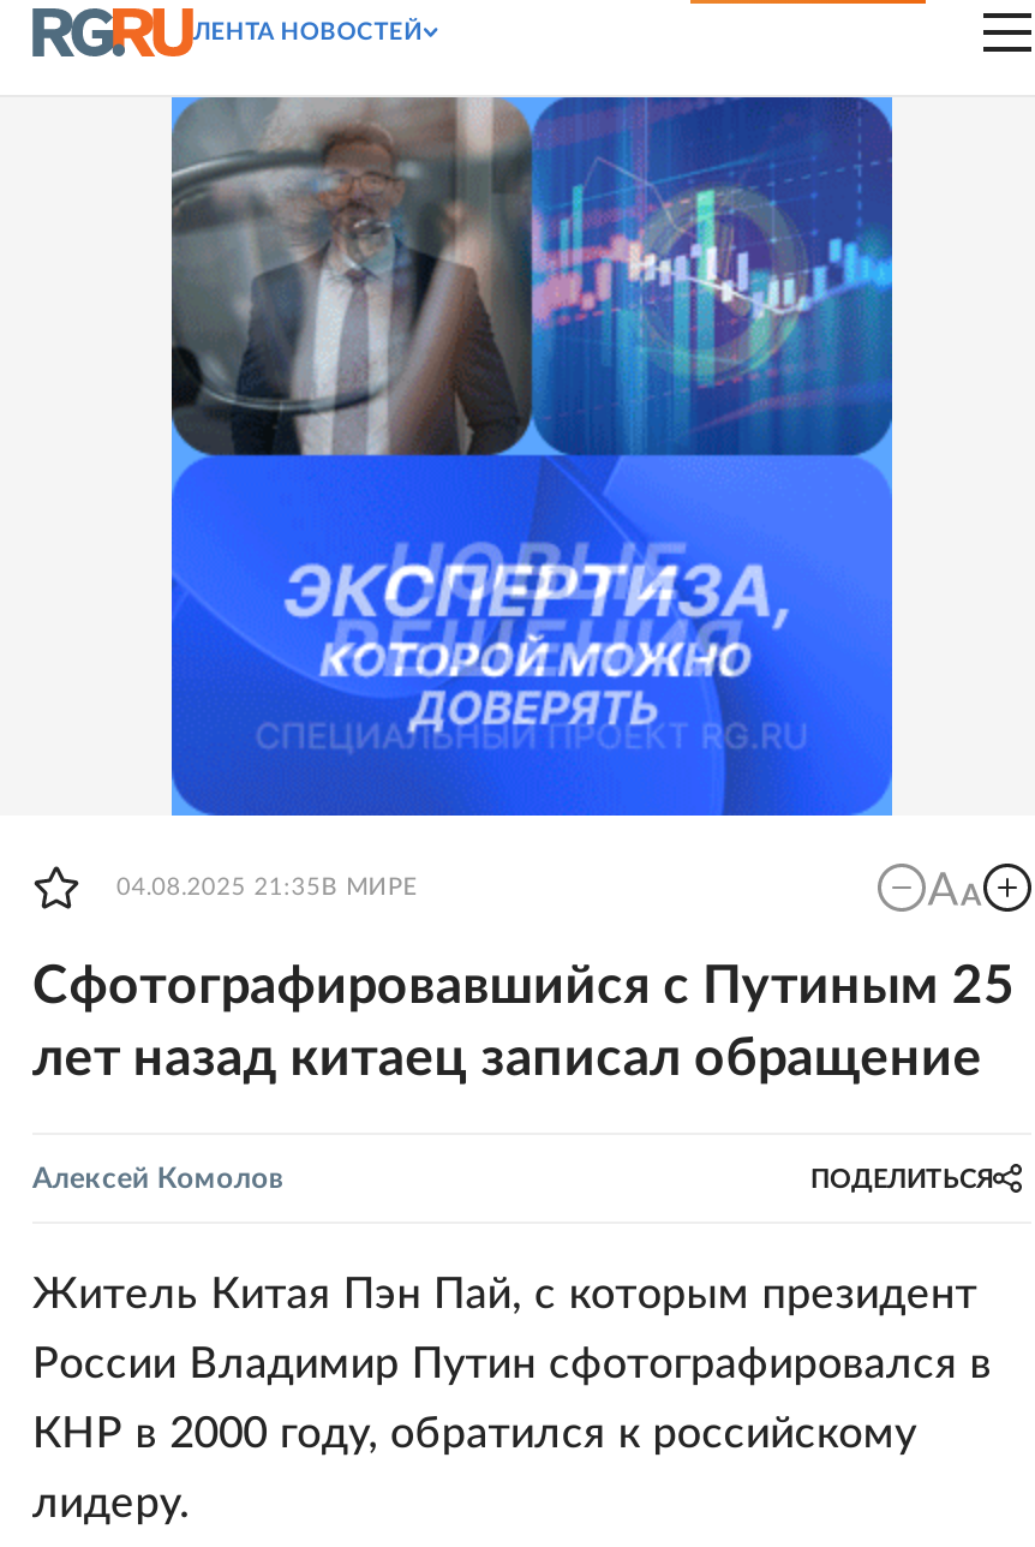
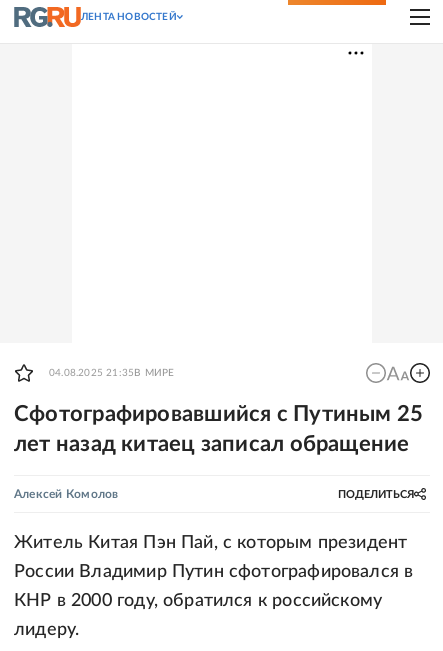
[169,95,895,818] [image] -> none

